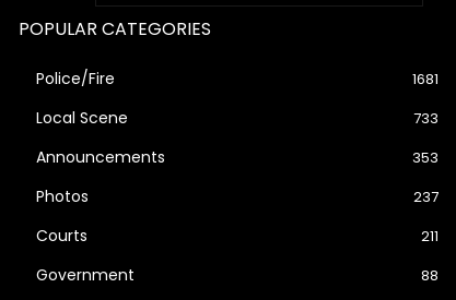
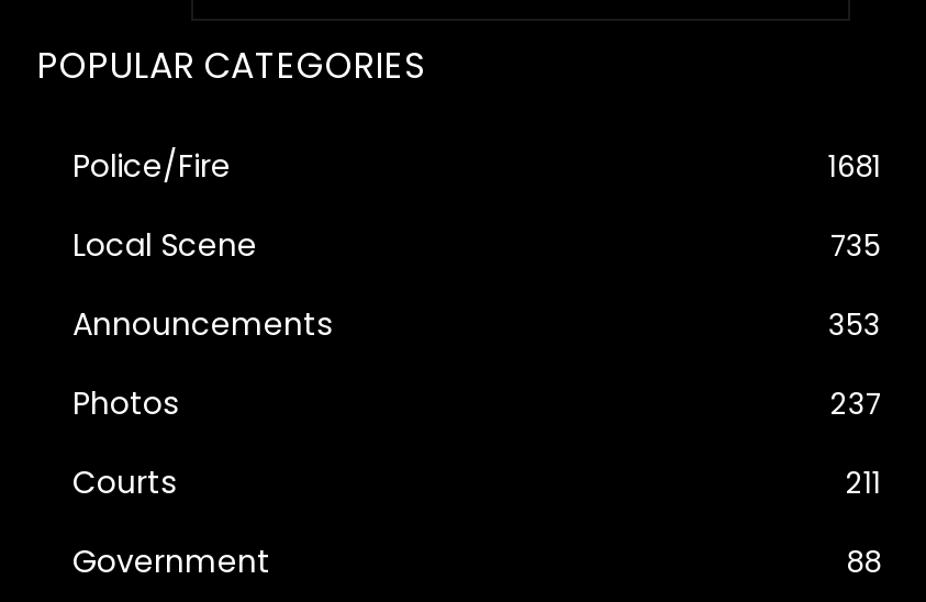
[413,108,439,128] 733 -> [830,224,881,266] 735

